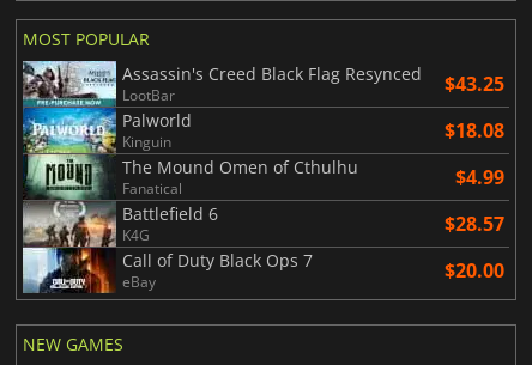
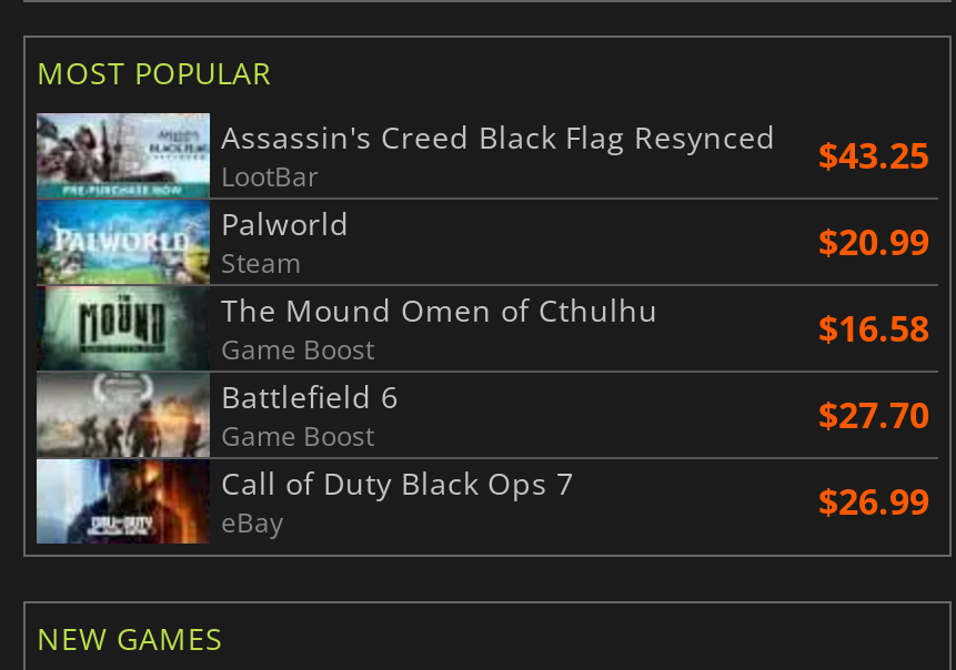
[122,117,504,152] Kinguin | $18.08 -> [221,217,929,282] Steam | $20.99
[122,164,504,199] Fanatical | $4.99 -> [221,304,929,368] Game Boost | $16.58
[122,211,504,245] K4G | $28.57 -> [221,390,929,455] Game Boost | $27.70
[445,257,504,284] $20.00 -> [818,477,929,526] $26.99

